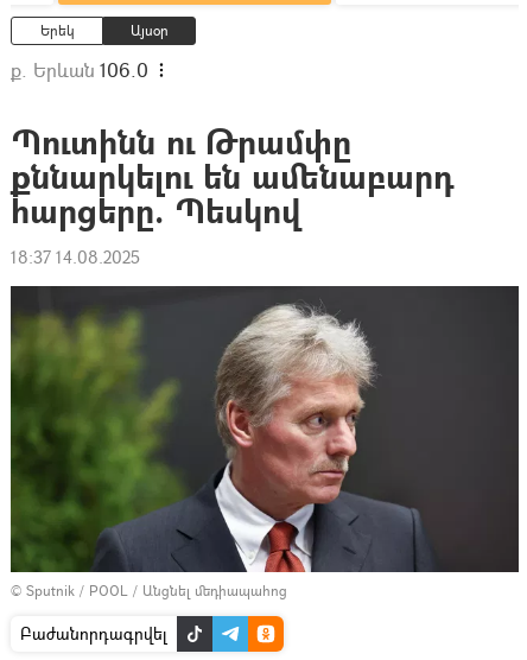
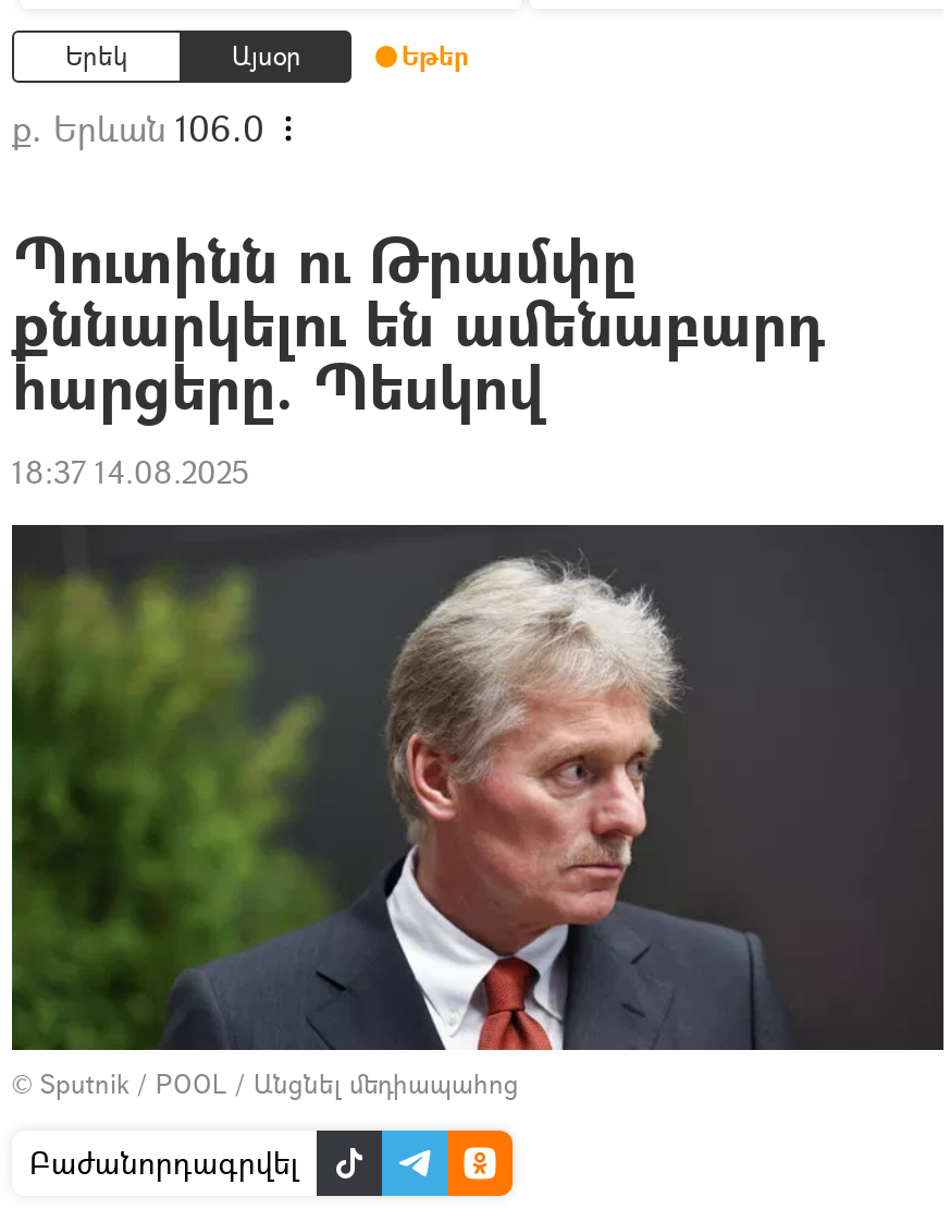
none -> [402,37,469,74] Եթեր

